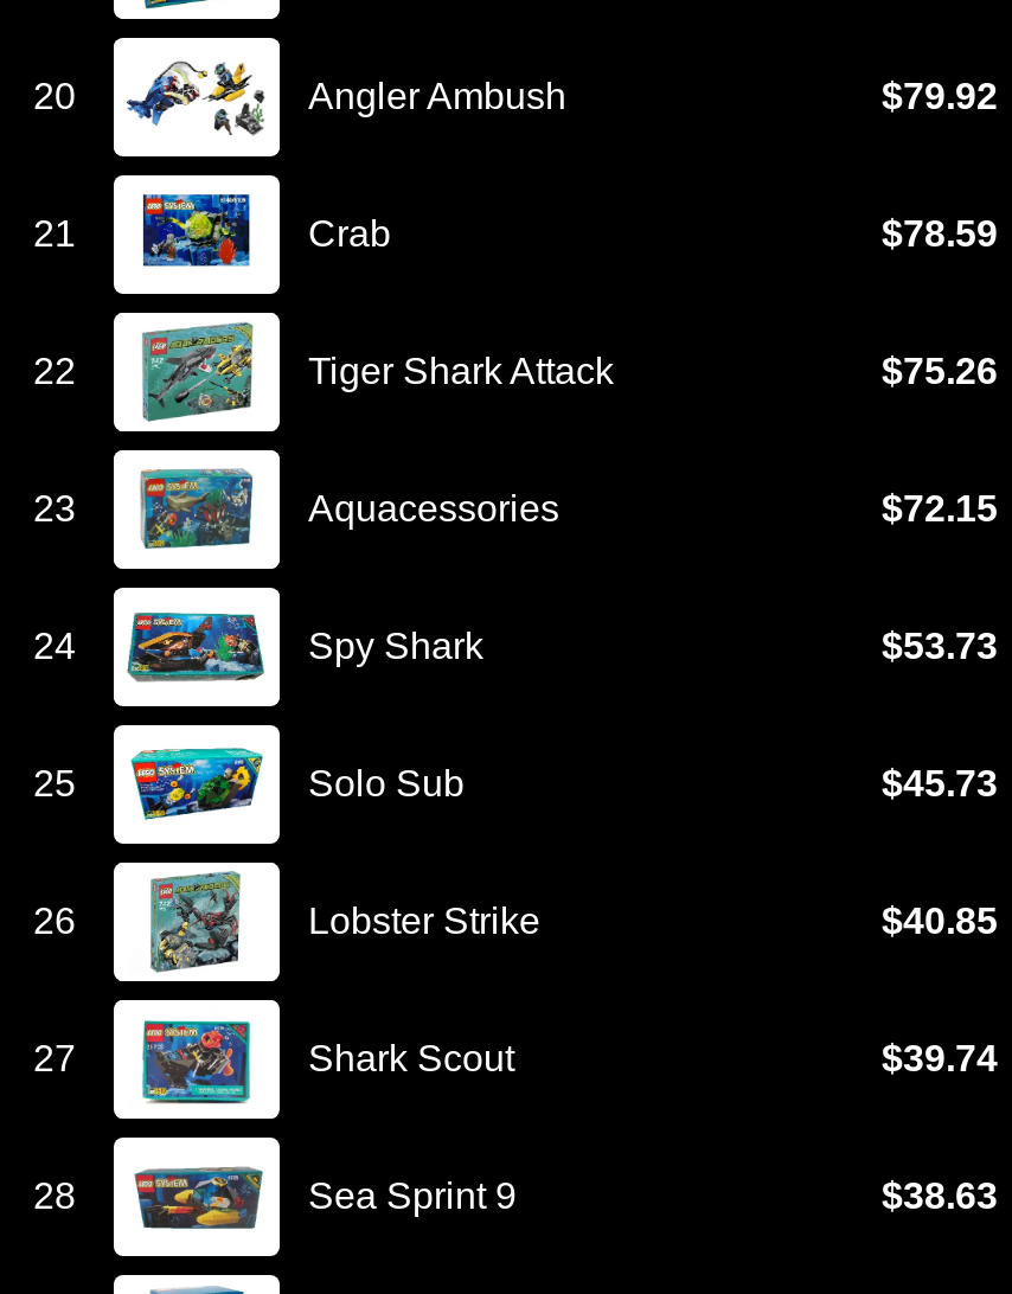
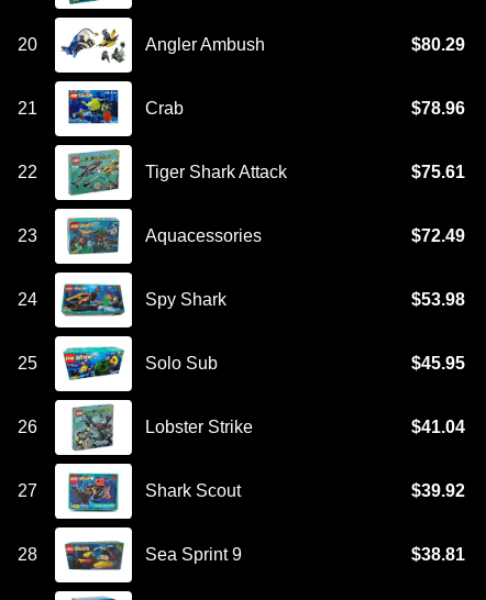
[882,76,998,116] $79.92 -> [411,35,465,54] $80.29
[882,213,998,254] $78.59 -> [411,99,465,118] $78.96
[882,351,998,391] $75.26 -> [411,163,465,181] $75.61
[882,488,998,529] $72.15 -> [411,226,465,245] $72.49
[882,626,998,666] $53.73 -> [411,290,465,309] $53.98
[882,763,998,803] $45.73 -> [411,354,465,373] $45.95
[882,901,998,941] $40.85 -> [411,418,465,436] $41.04
[882,1038,998,1078] $39.74 -> [411,481,465,500] $39.92
[882,1176,998,1216] $38.63 -> [411,545,465,564] $38.81

